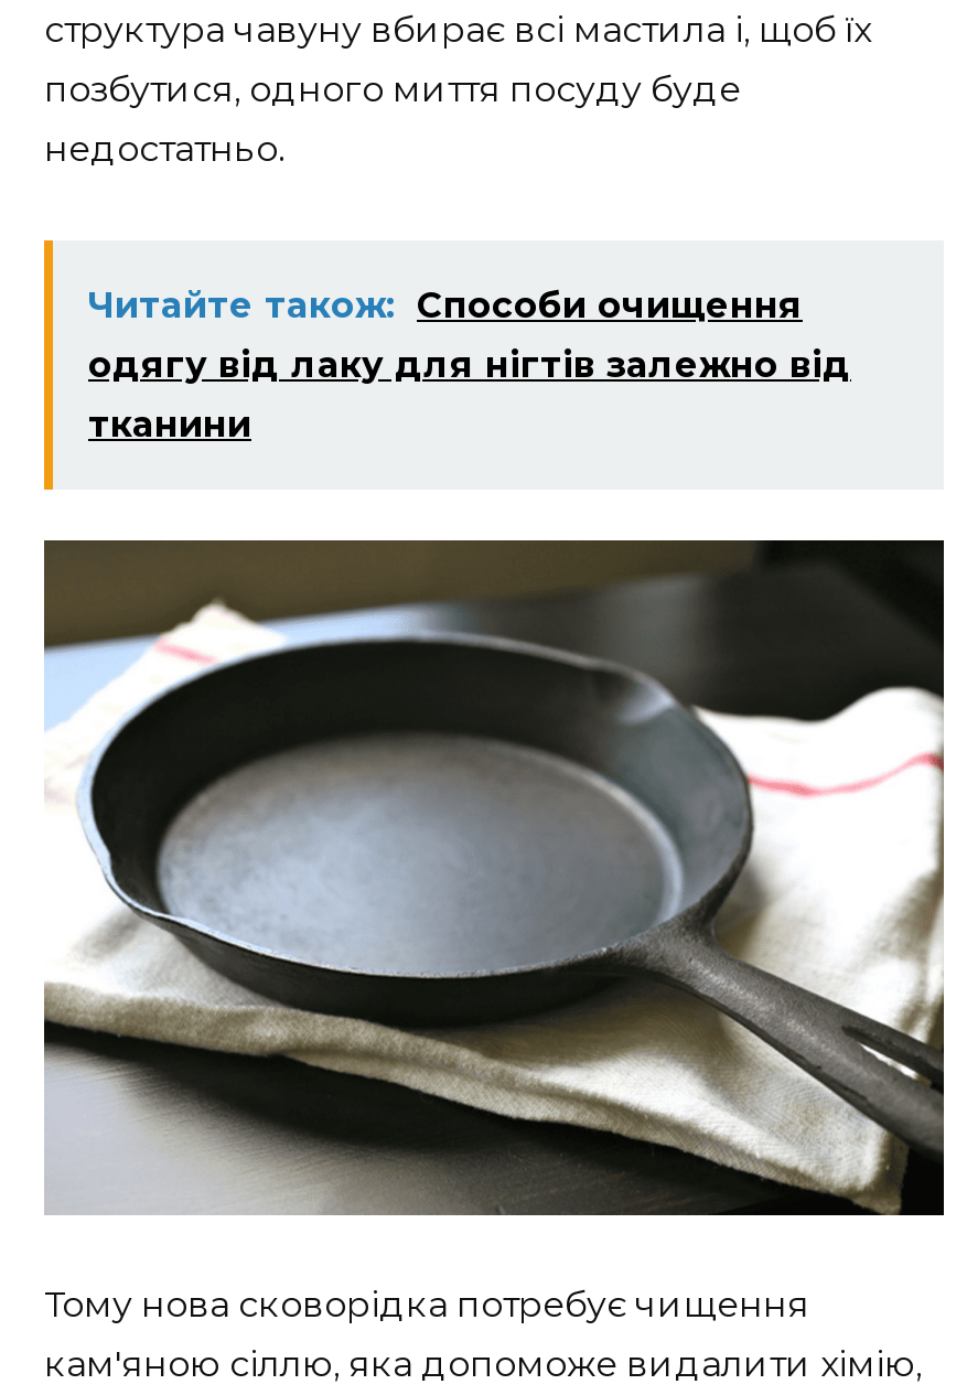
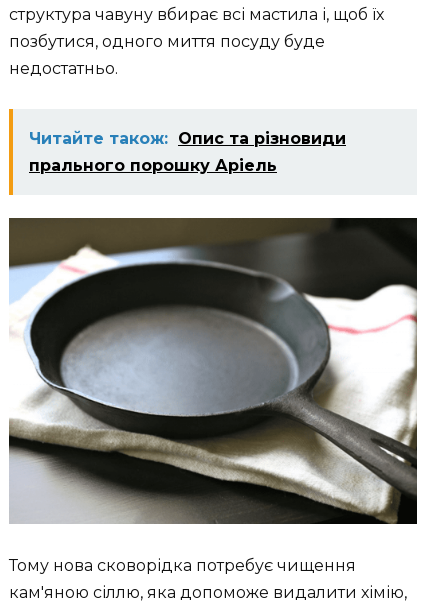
[88,283,851,444] Читайте також: Способи очищення | одягу від лаку для нігтів залежно від | тканини -> [29,129,346,175] Читайте також: Опис та різновиди | прального порошку Аріель

